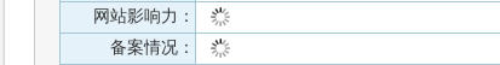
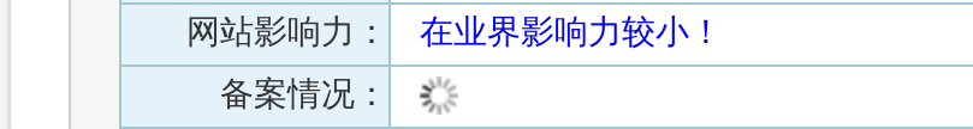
none -> [420,12,723,50] 在业界影响力较小！

